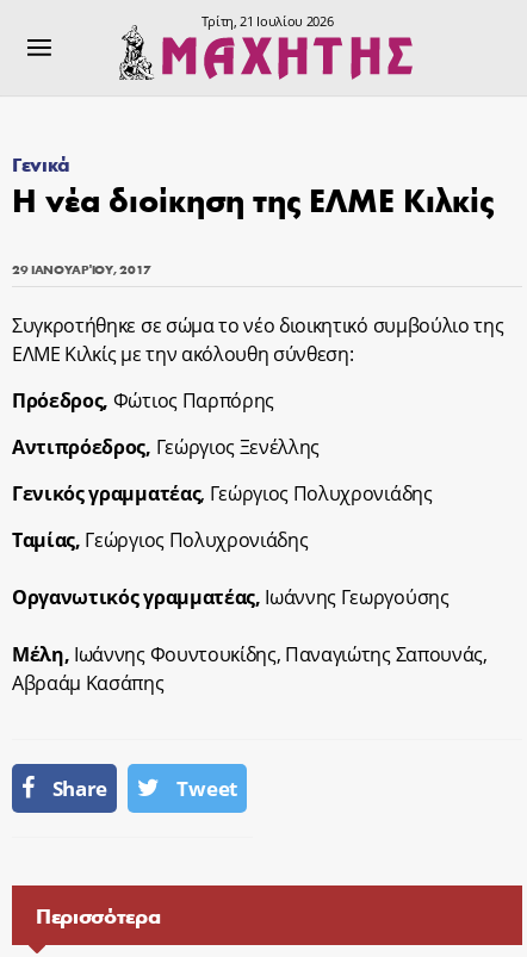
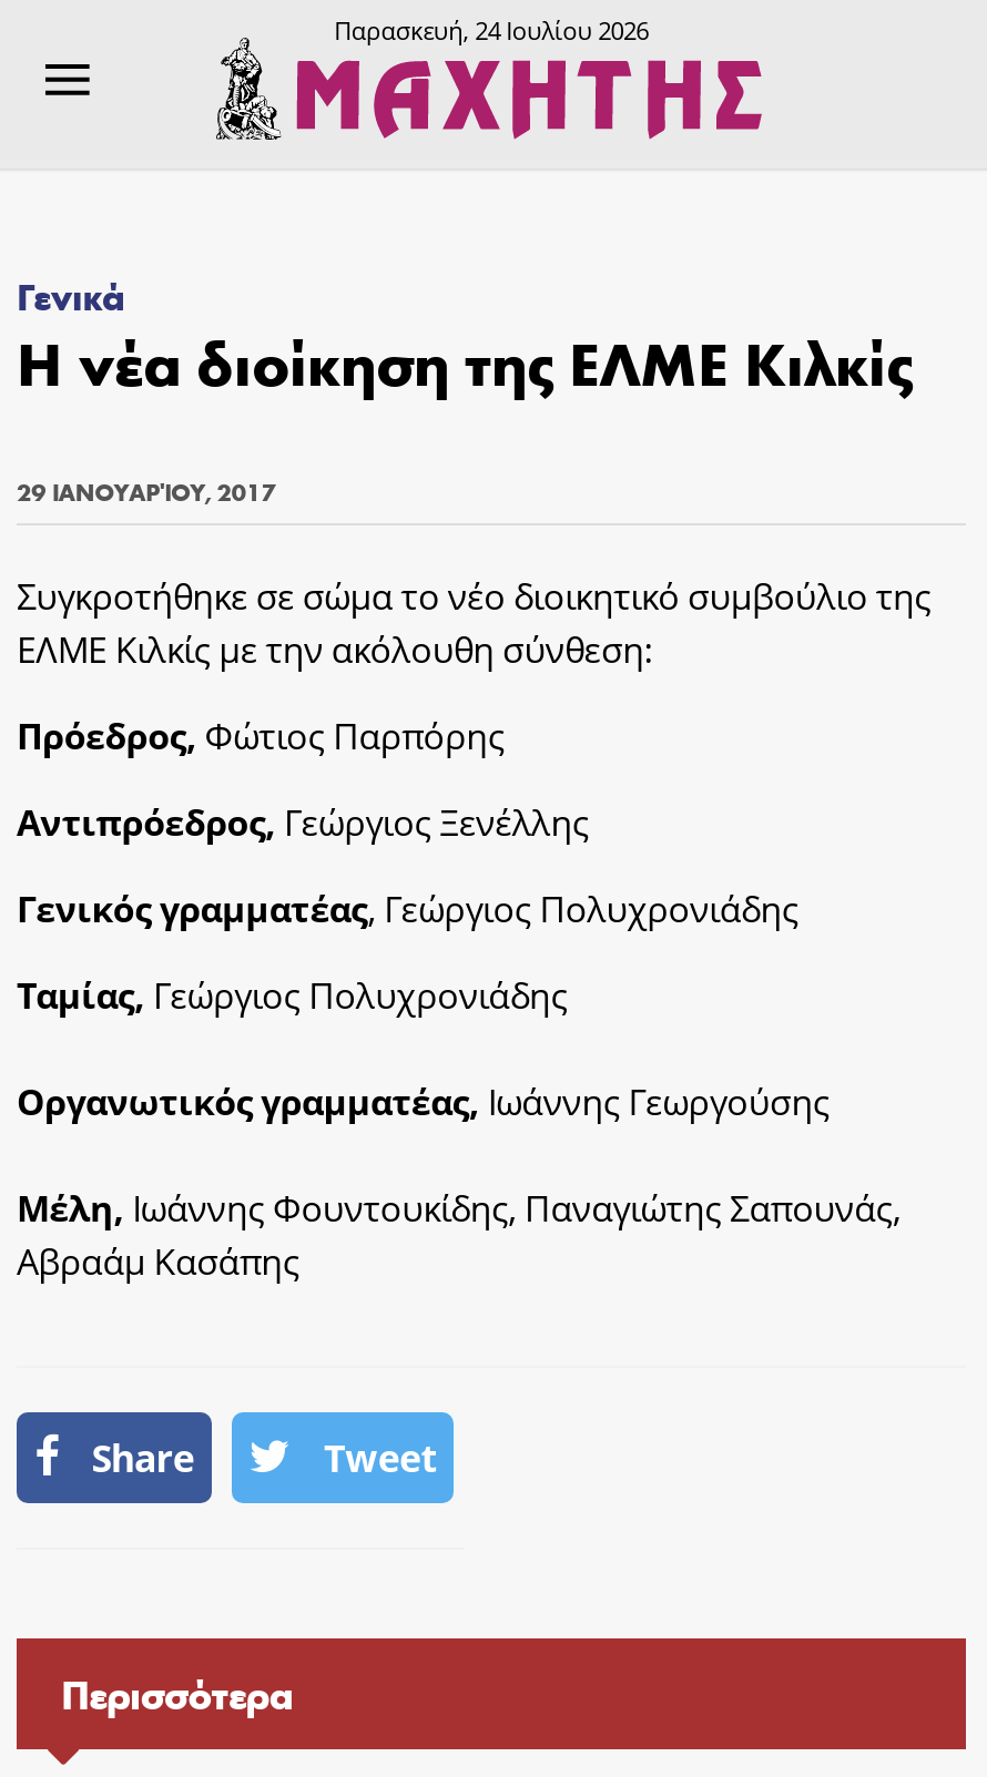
[201,12,333,30] Τρίτη, 21 Ιουλίου 2026 -> [334,13,648,47] Παρασκευή, 24 Ιουλίου 2026

